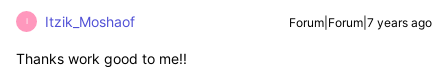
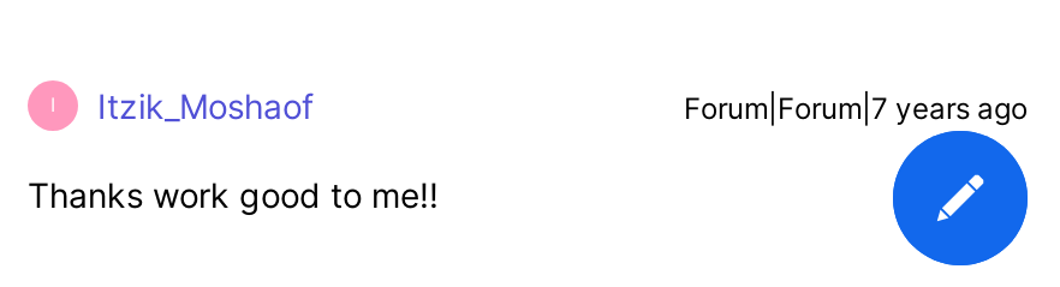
none -> [891,133,1030,268] [image]

